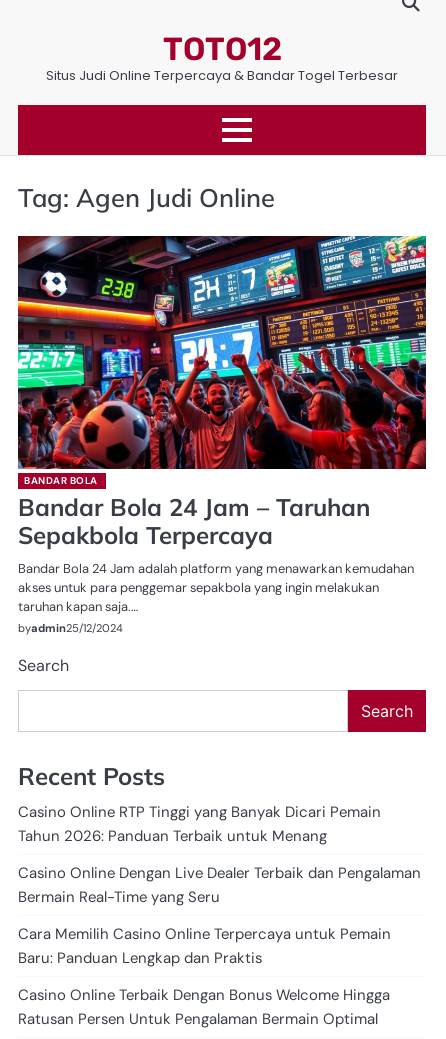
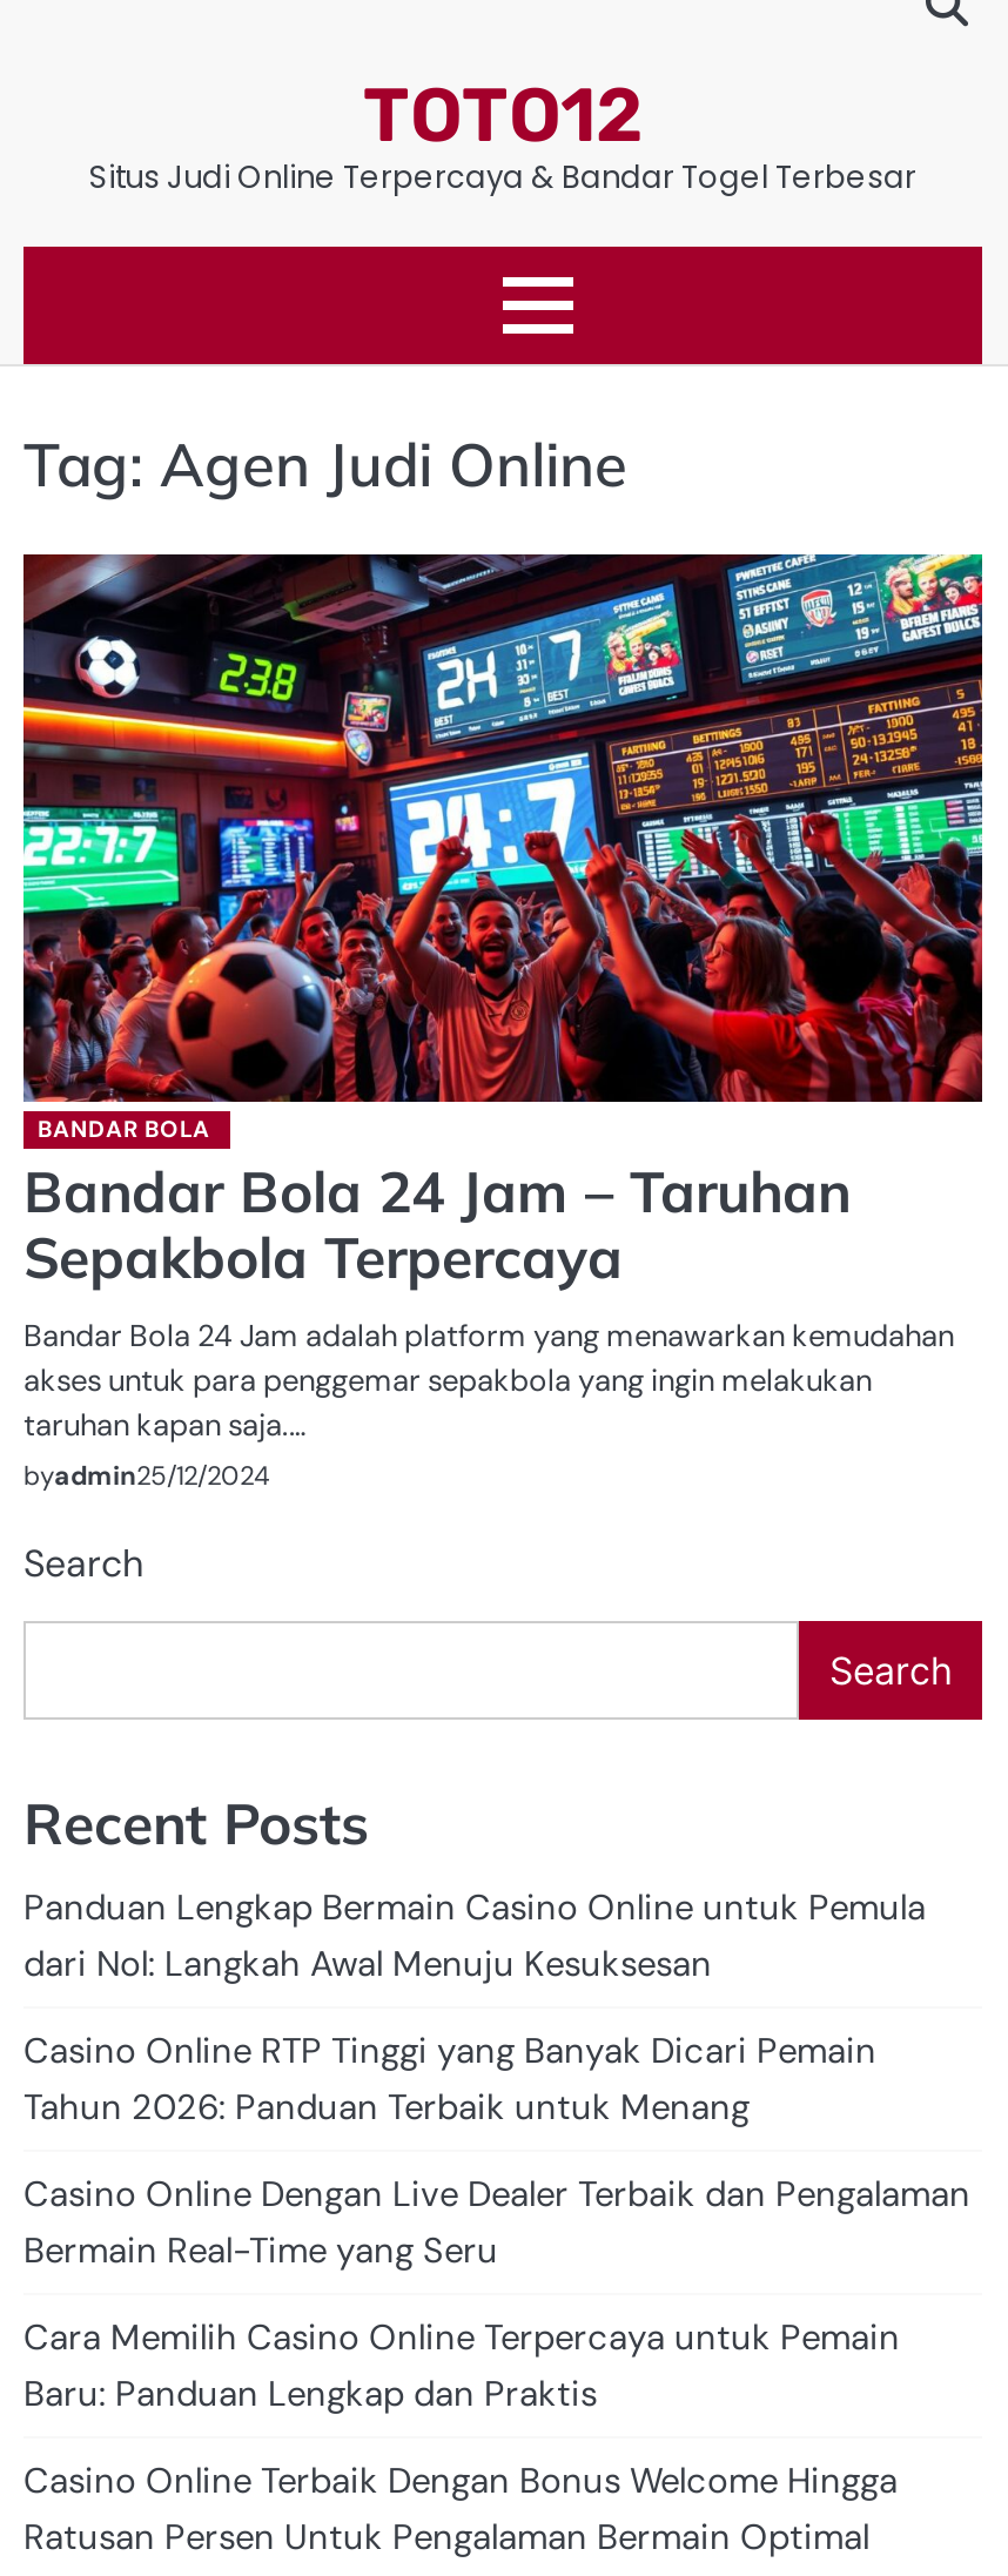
none -> [23,1883,926,1987] Panduan Lengkap Bermain Casino Online untuk Pemula | dari Nol: Langkah Awal Menuju Kesuksesan

